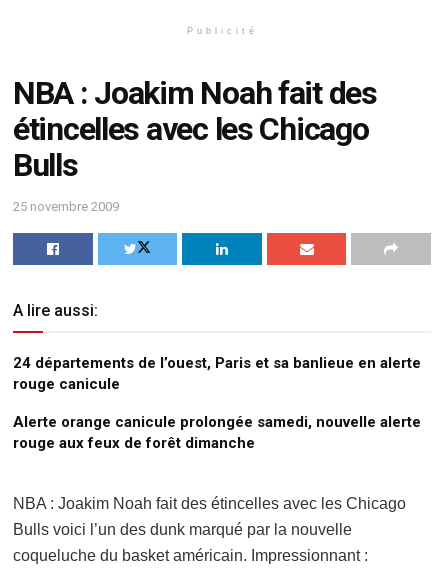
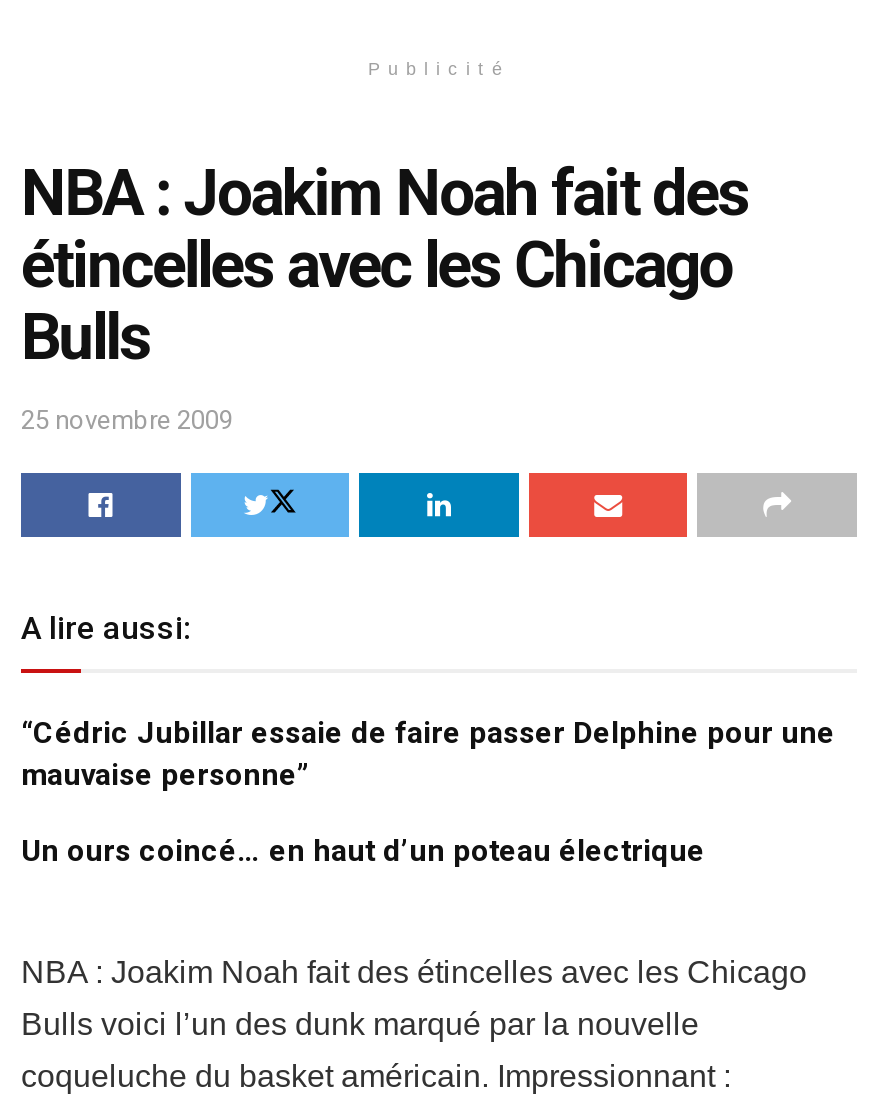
[13,354,421,393] 24 départements de l’ouest, Paris et sa banlieue en alerte | rouge canicule -> [21,715,835,793] “Cédric Jubillar essaie de faire passer Delphine pour une | mauvaise personne”
[13,413,421,452] Alerte orange canicule prolongée samedi, nouvelle alerte | rouge aux feux de forêt dimanche -> [21,833,705,869] Un ours coincé… en haut d’un poteau électrique

